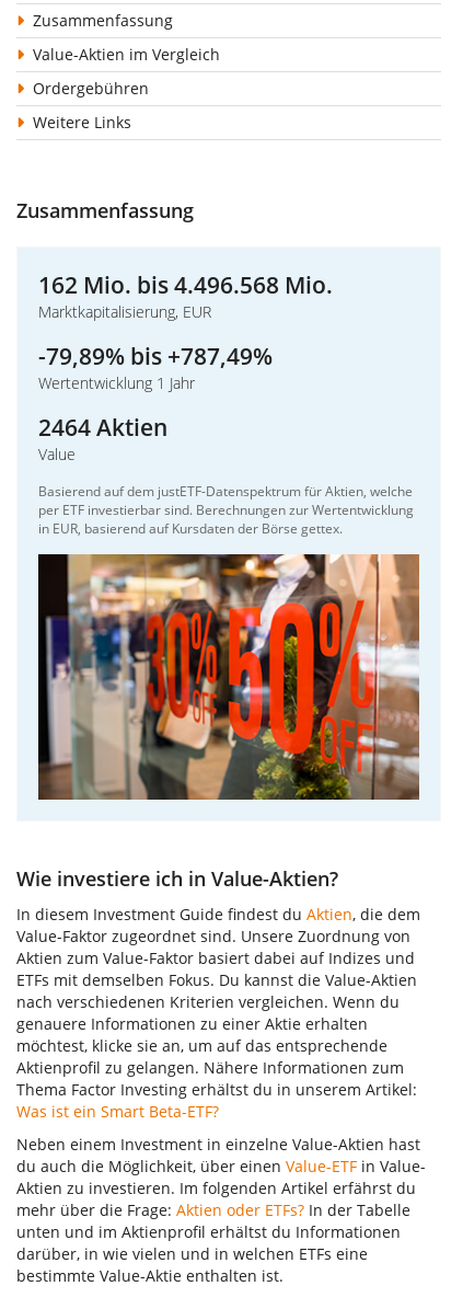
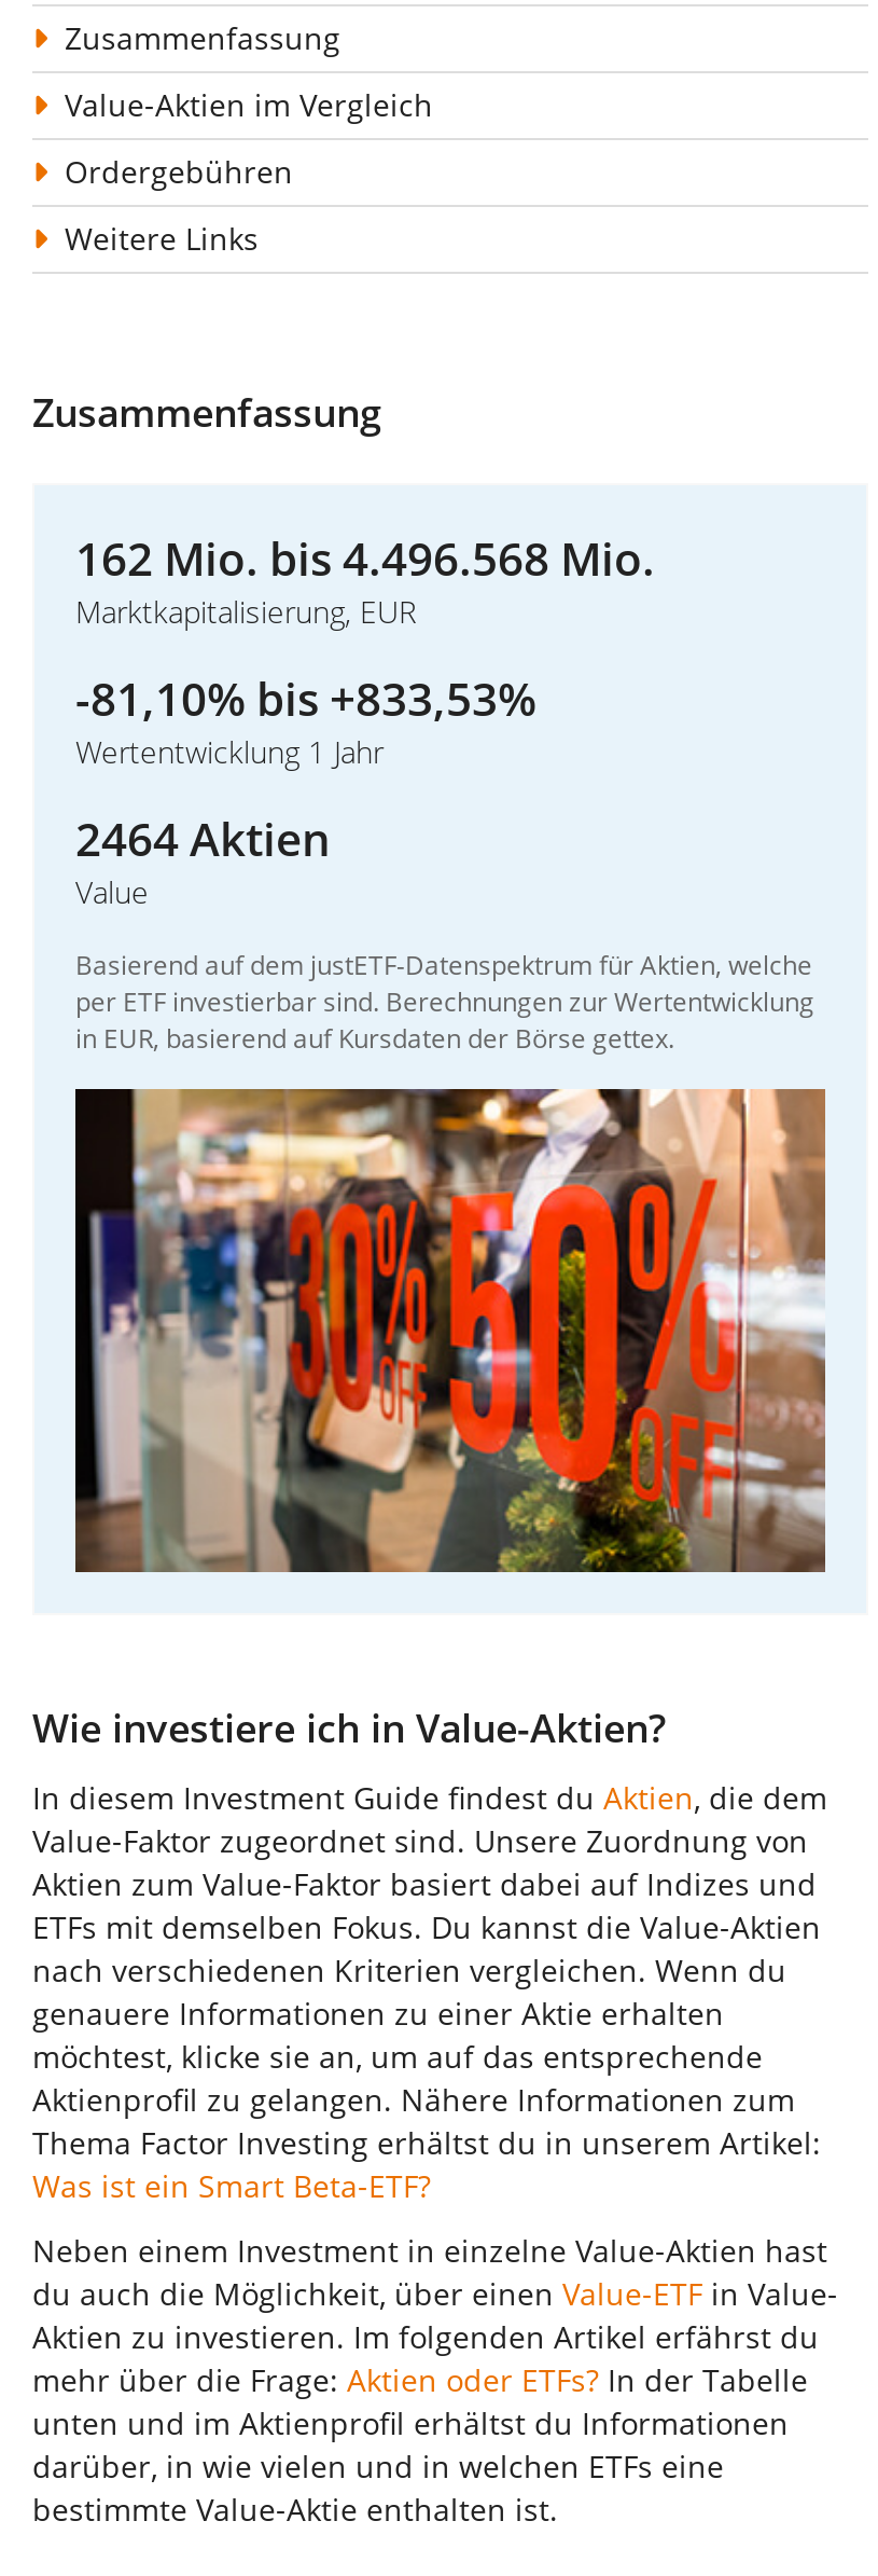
[38,341,273,371] -79,89% bis +787,49% -> [75,669,536,729] -81,10% bis +833,53%

